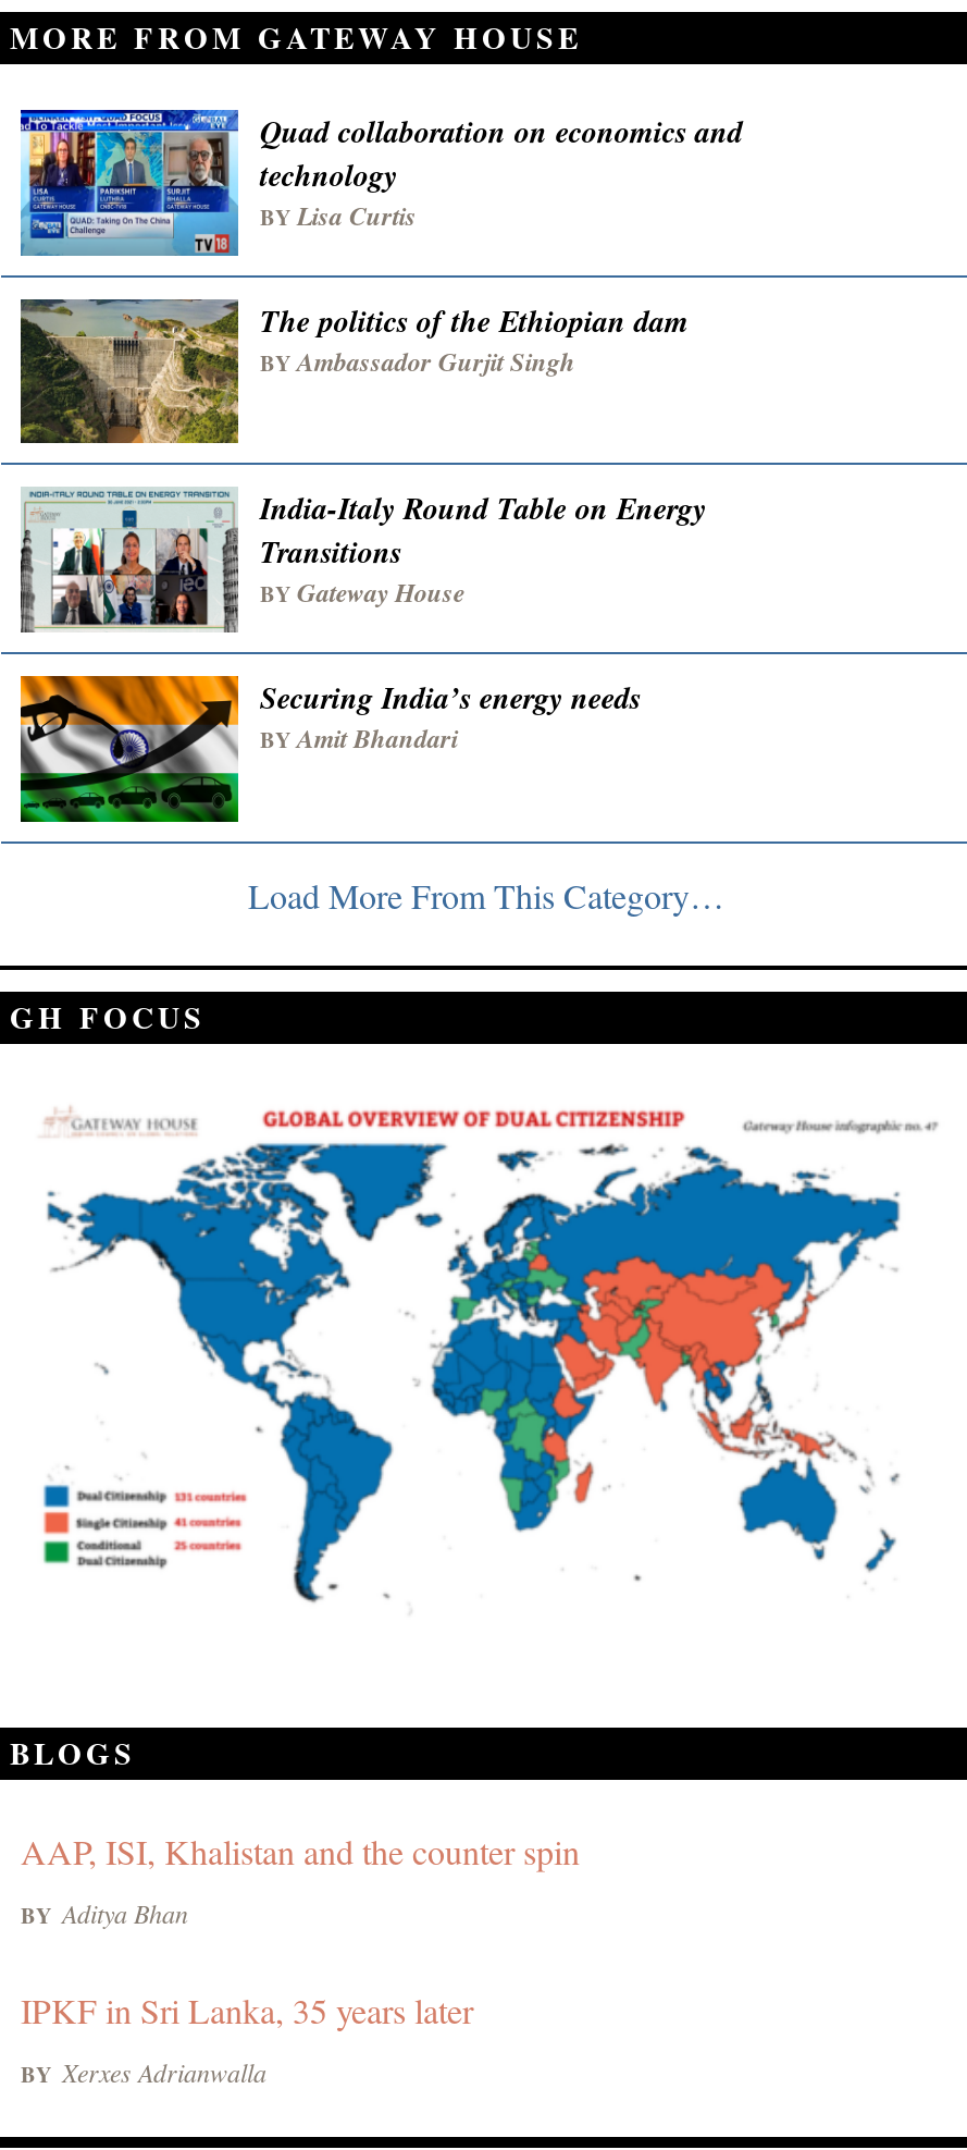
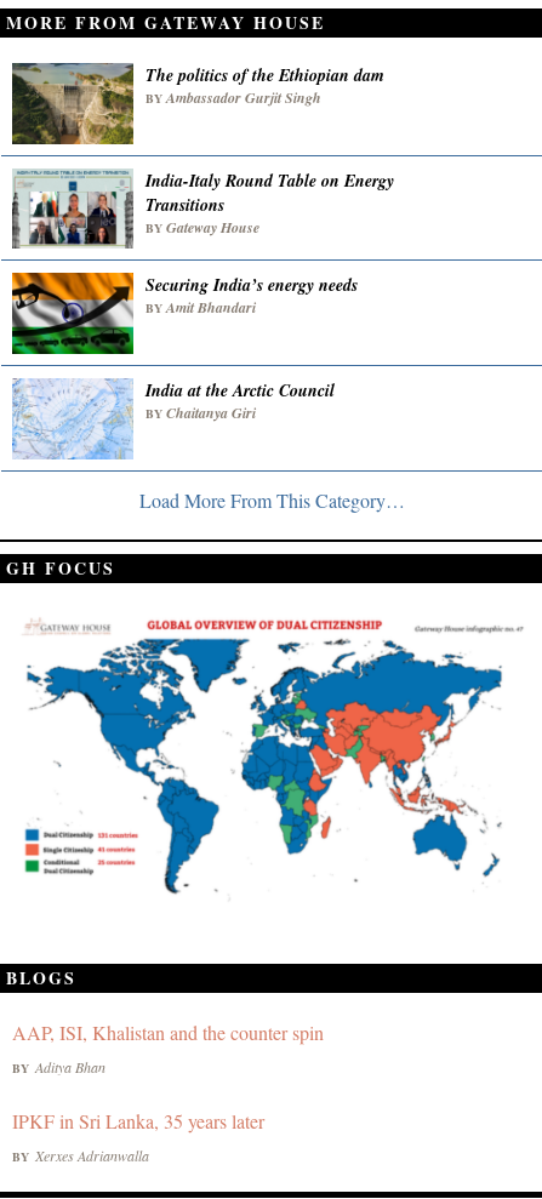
[18,108,743,258] [image] | Quad collaboration on economics and | technology | BY Lisa Curtis -> none
moved [18,297,706,757] -> [11,62,394,318]: [image] | The politics of the Ethiopian dam | BY Ambassador Gurjit Singh | India-Italy Round Table on Energy | Transitions | BY Gateway House | Securing India’s energy needs | BY Amit Bhandari
none -> [11,378,335,461] [image] | India at the Arctic Council | BY Chaitanya Giri

